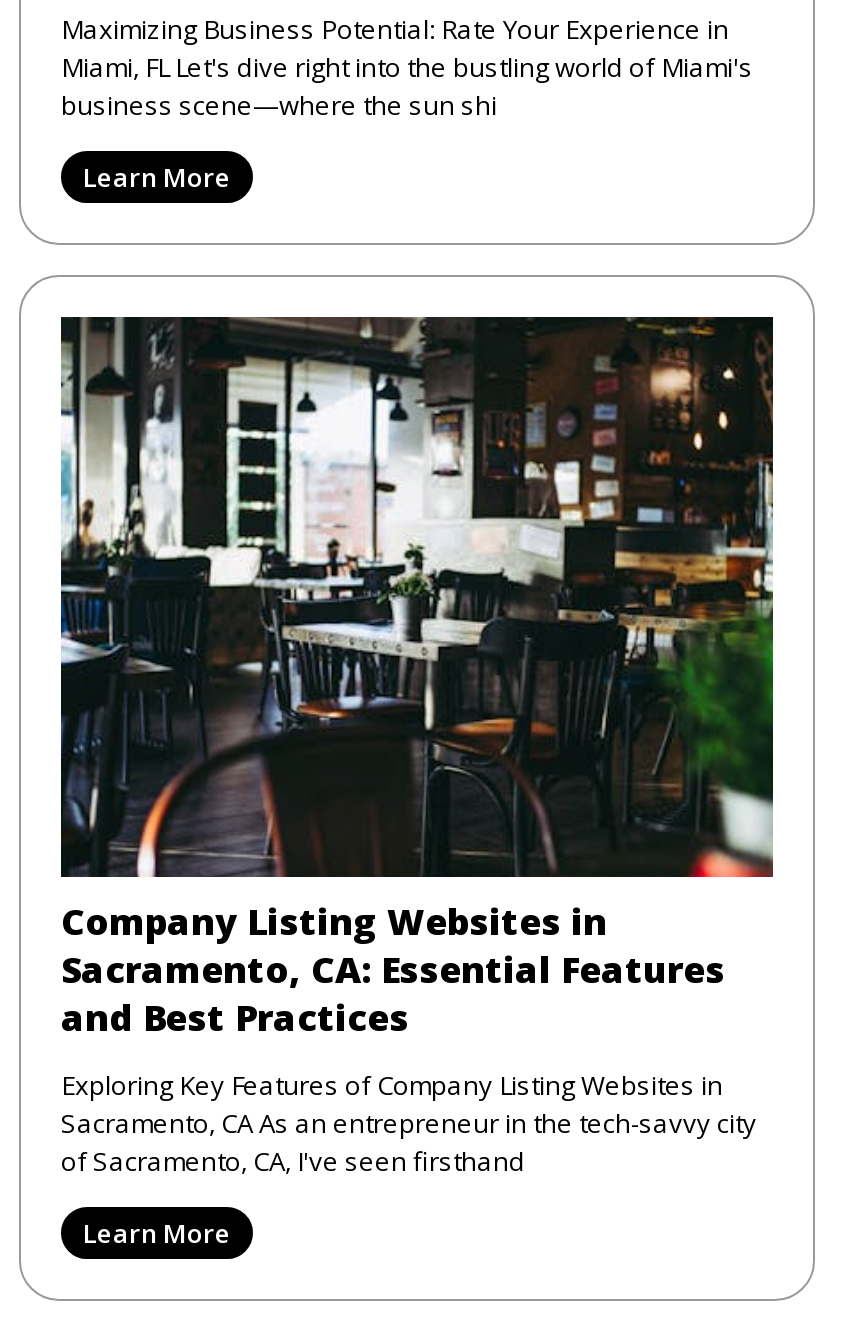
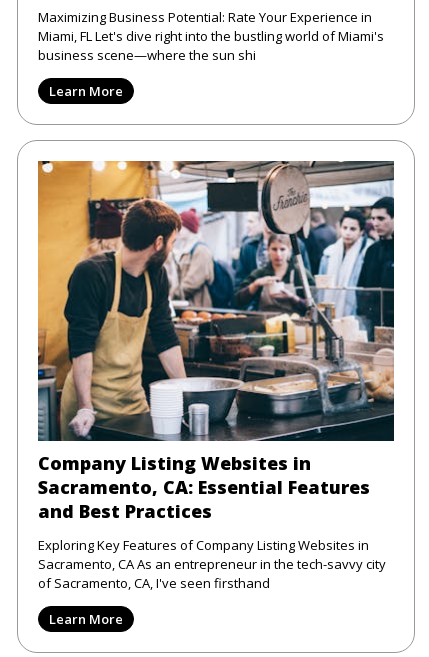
[59,315,775,879] [image] -> [37,160,395,442] [image]

